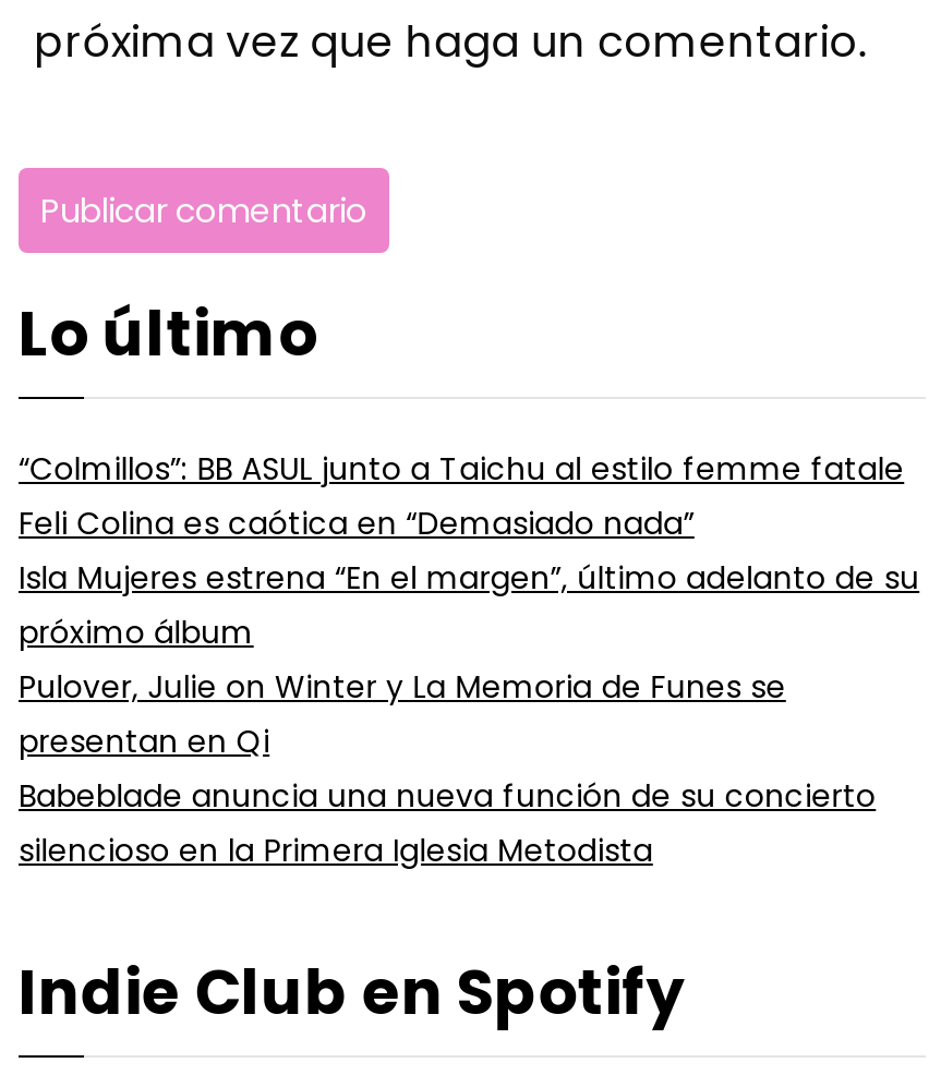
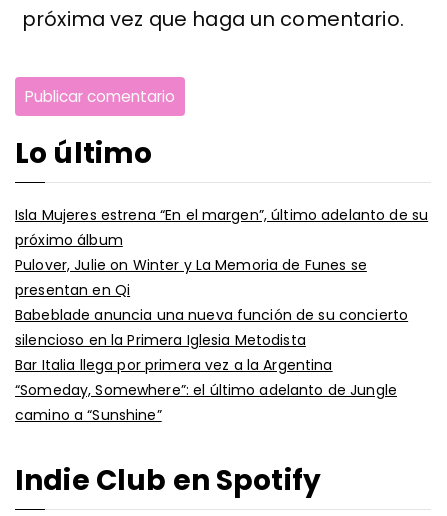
[19,447,904,545] “Colmillos”: BB ASUL junto a Taichu al estilo femme fatale | Feli Colina es caótica en “Demasiado nada” -> none
moved [19,556,919,872] -> [15,205,428,350]: Isla Mujeres estrena “En el margen”, último adelanto de su | próximo álbum | Pulover, Julie on Winter y La Memoria de Funes se | presentan en Qi | Babeblade anuncia una nueva función de su concierto | silencioso en la Primera Iglesia Metodista
none -> [15,355,397,425] Bar Italia llega por primera vez a la Argentina | “Someday, Somewhere”: el último adelanto de Jungle | camino a “Sunshine”

